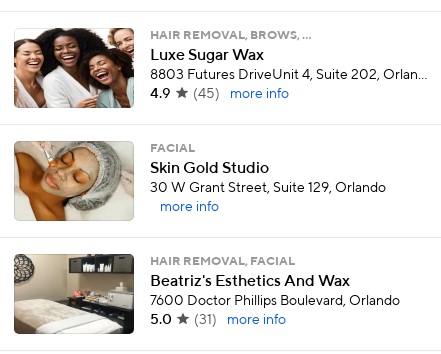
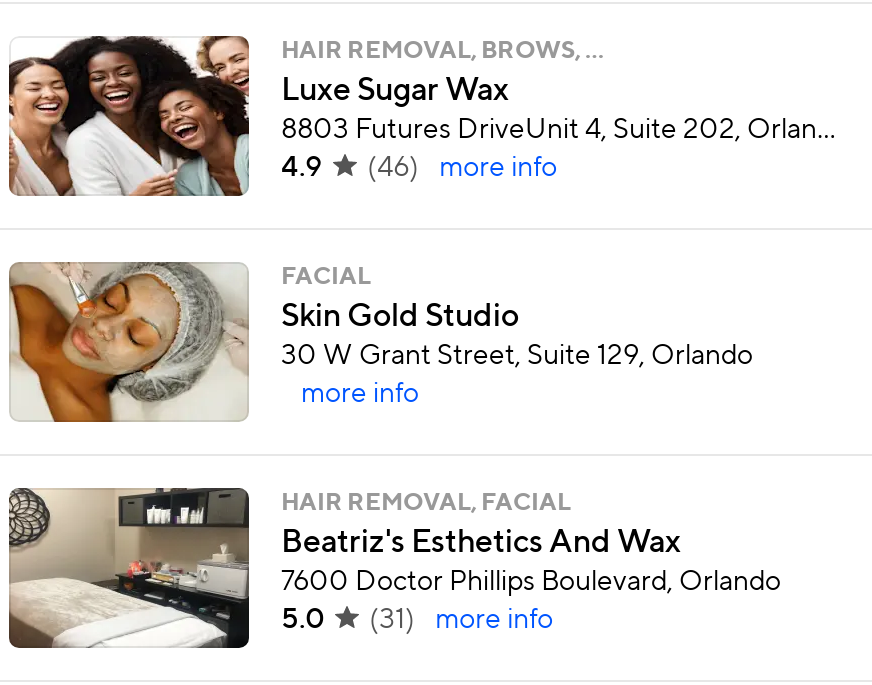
[150,87,289,101] 4.9 (45) more info -> [281,154,557,182] 4.9 (46) more info

